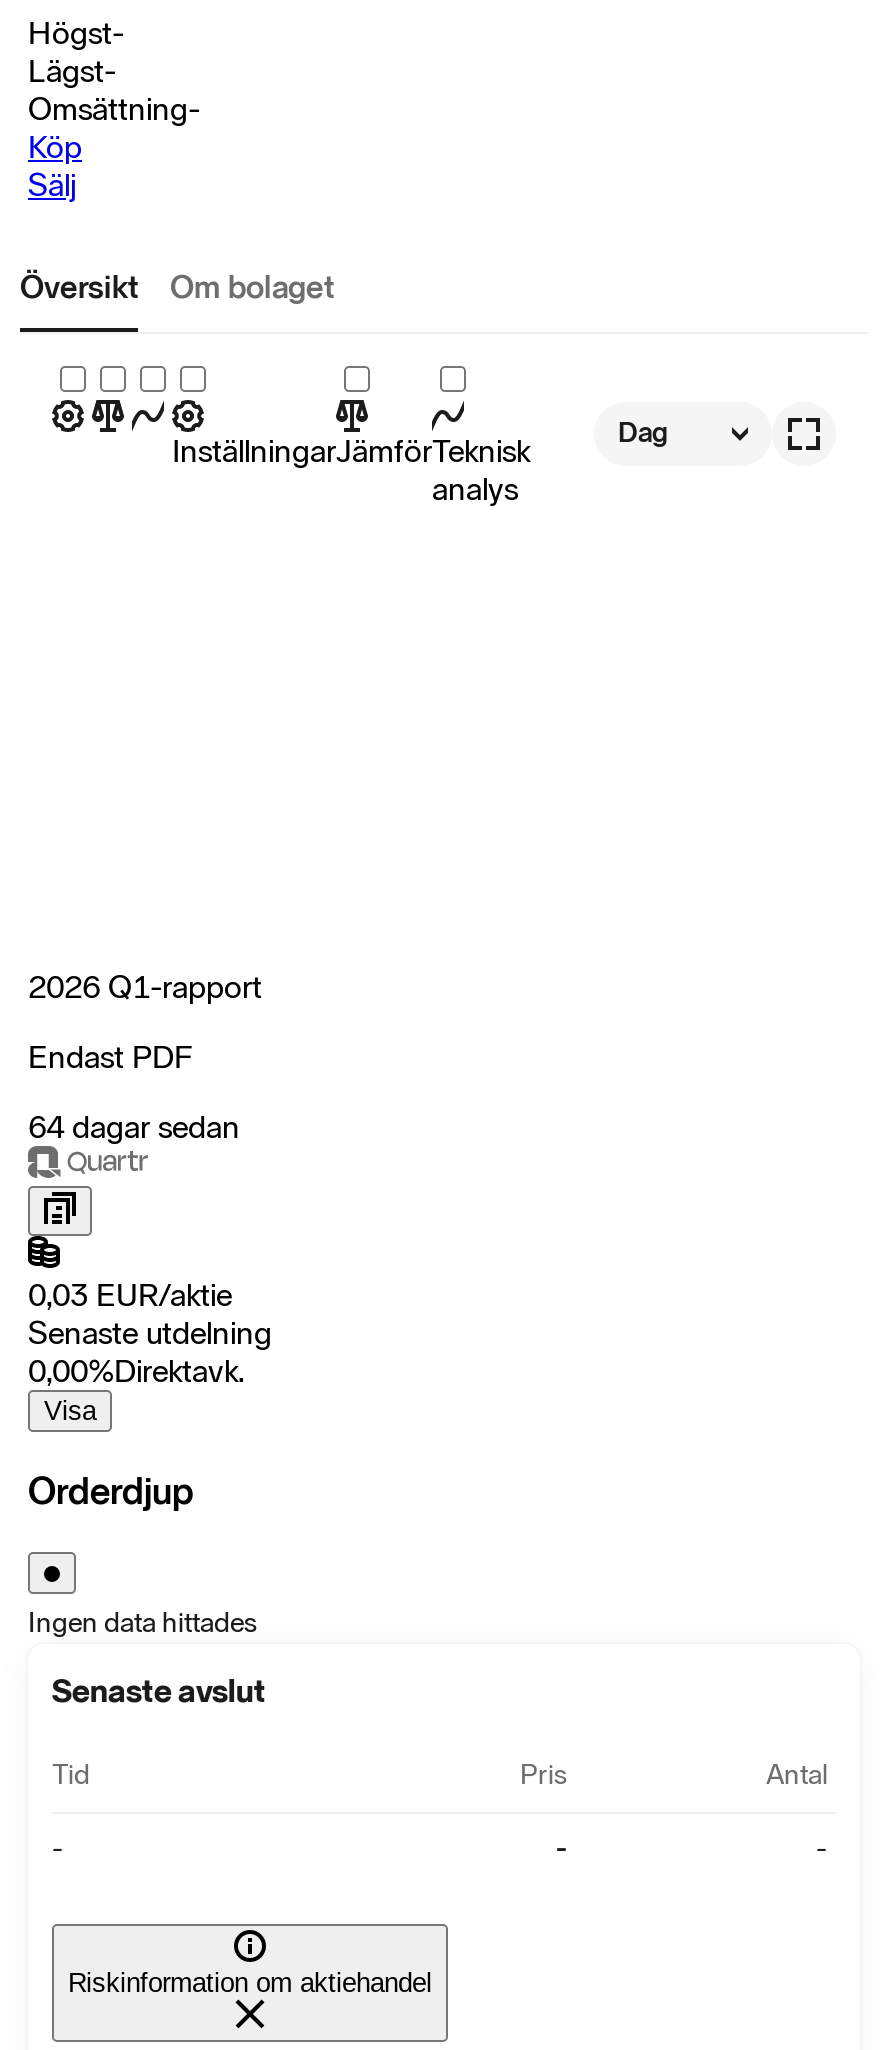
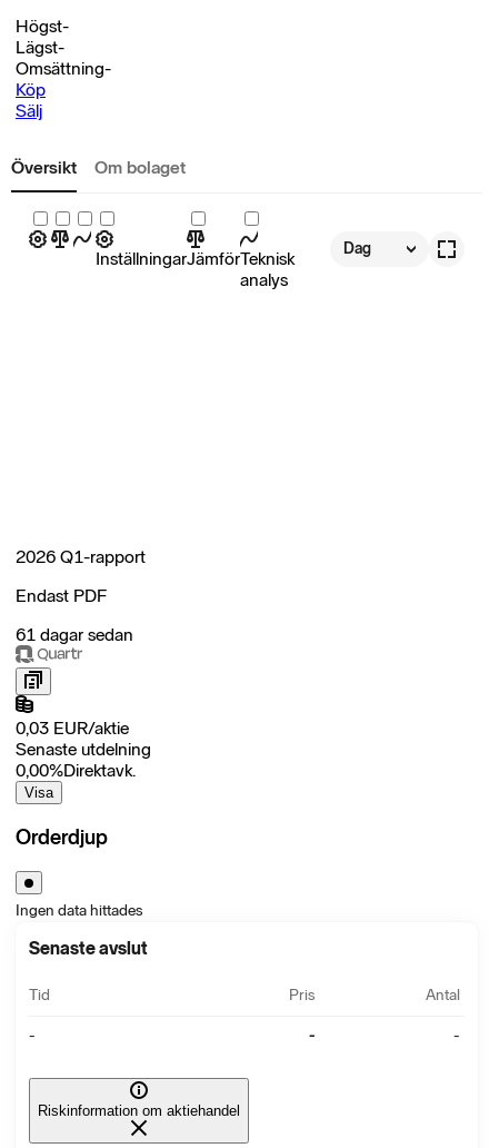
[28,1108,240,1146] 64 dagar sedan -> [16,624,133,645] 61 dagar sedan

